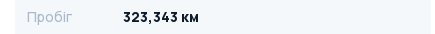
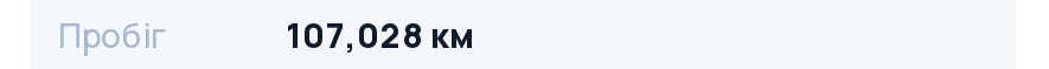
[123,7,199,26] 323,343 км -> [286,13,473,57] 107,028 км

